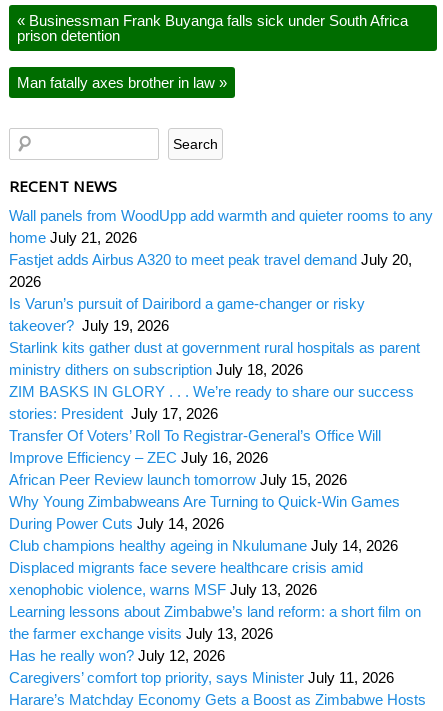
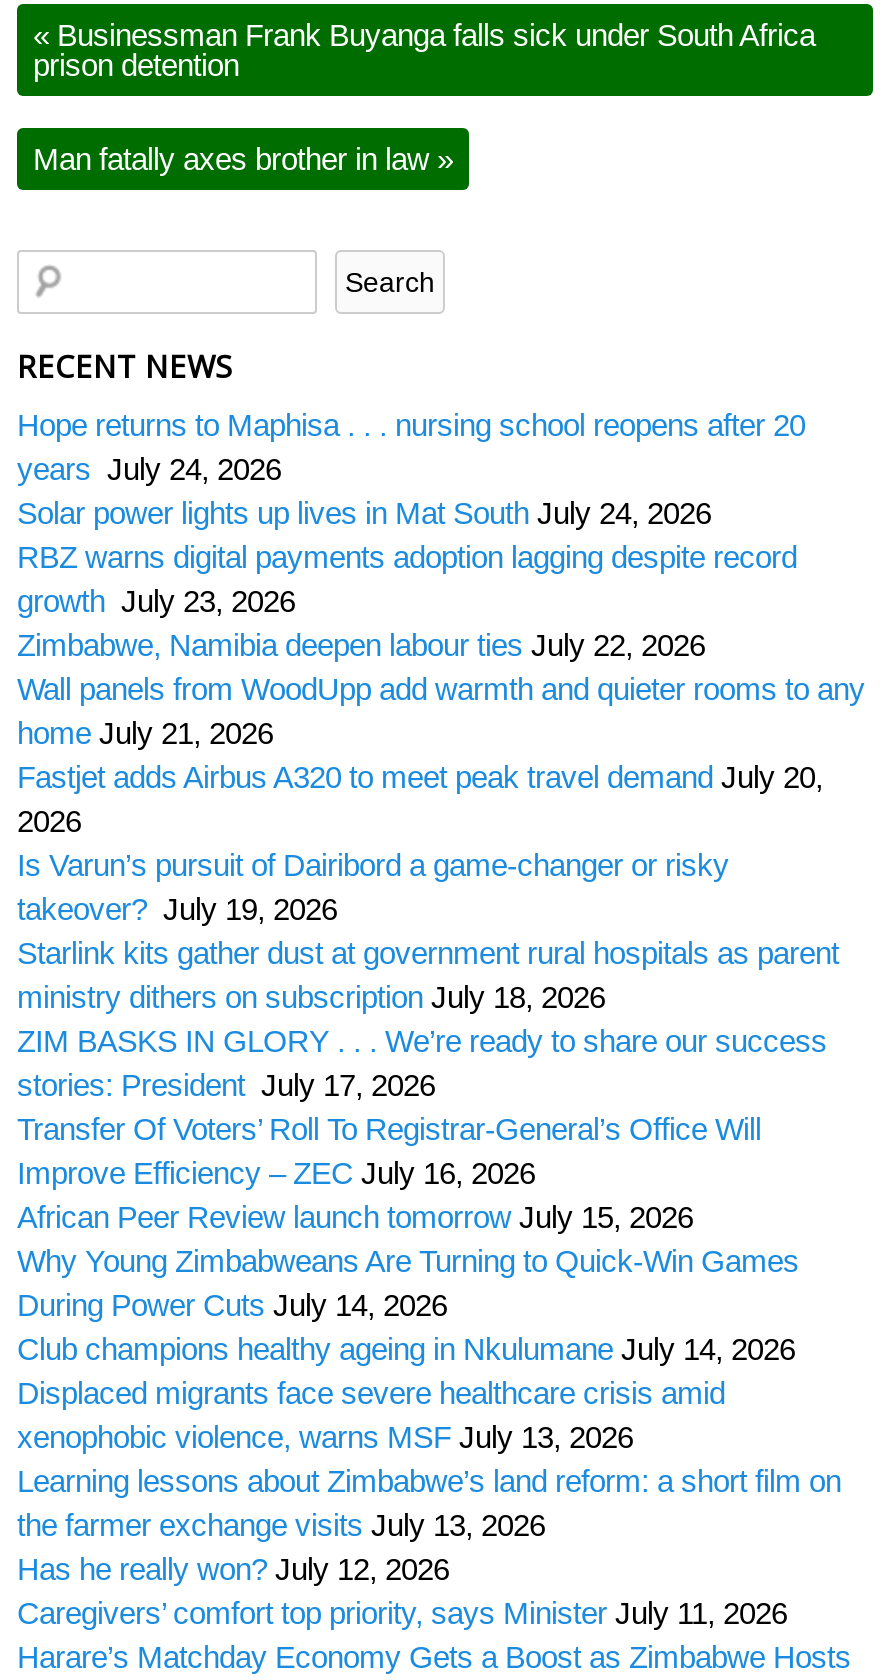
none -> [17,408,805,662] Hope returns to Maphisa . . . nursing school reopens after 20 | years July 24, 2026 | Solar power lights up lives in Mat South July 24, 2026 | RBZ warns digital payments adoption lagging despite record | growth July 23, 2026 | Zimbabwe, Namibia deepen labour ties July 22, 2026

